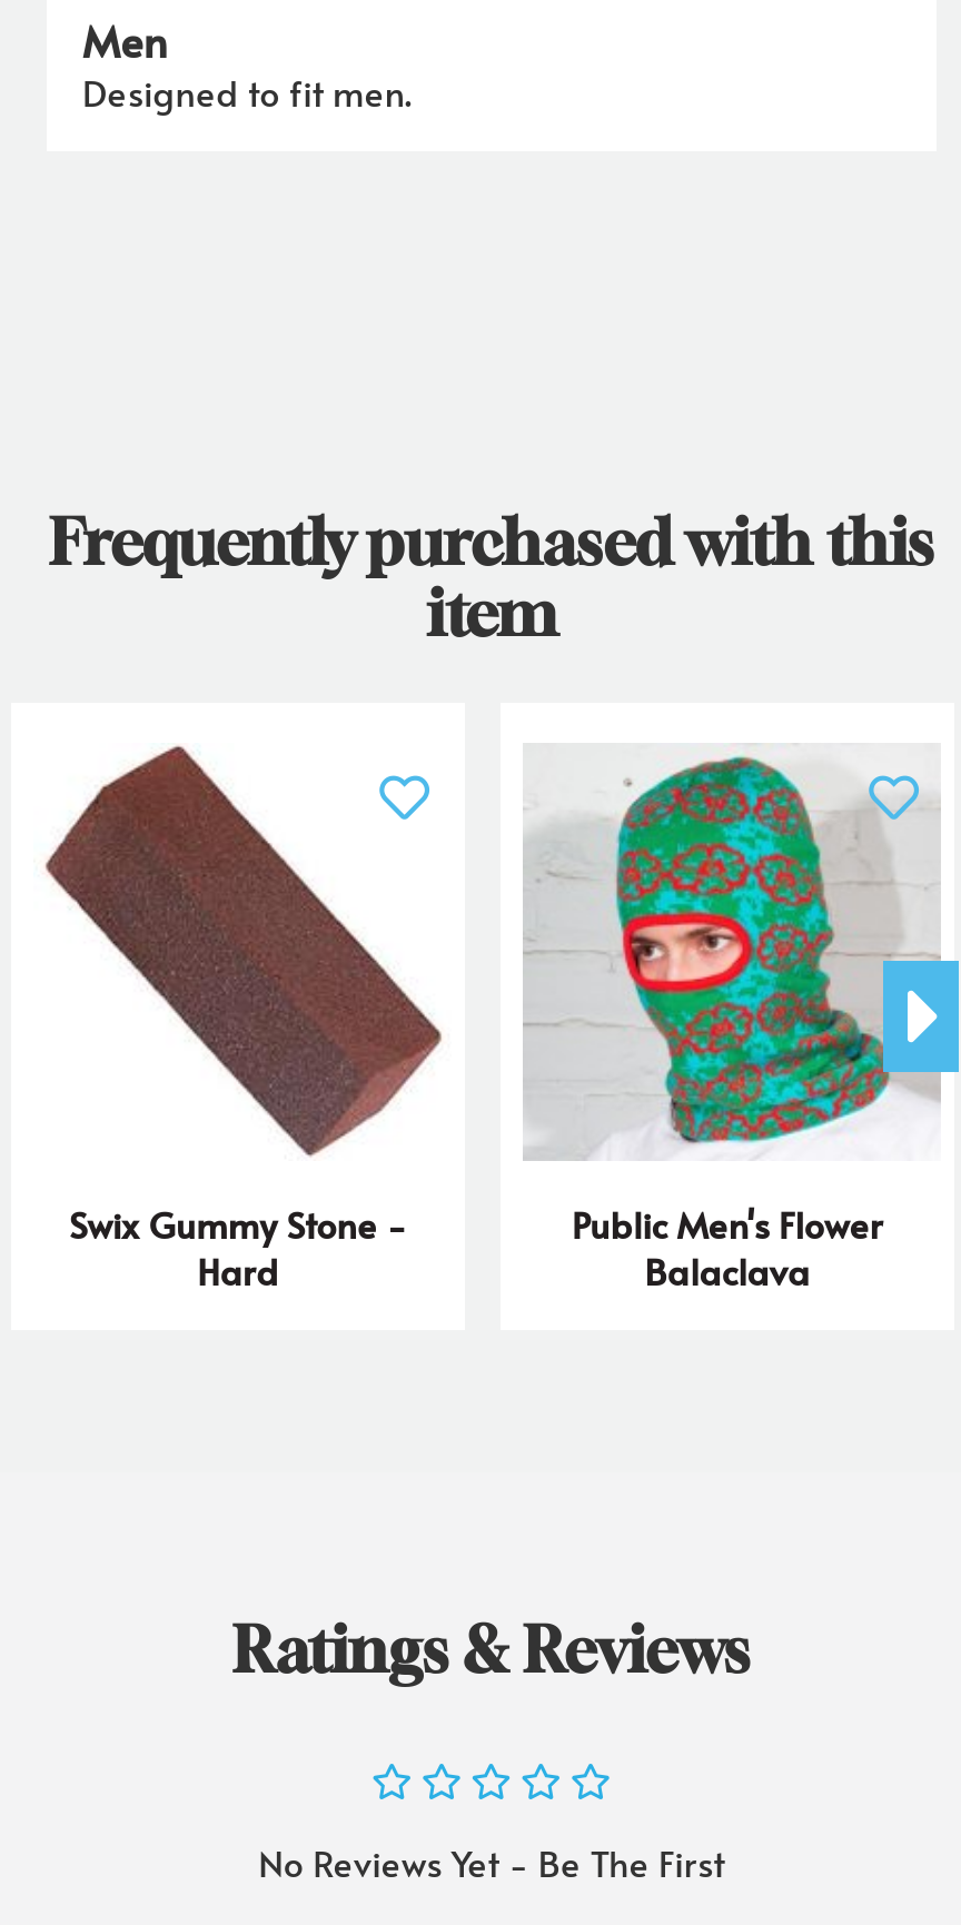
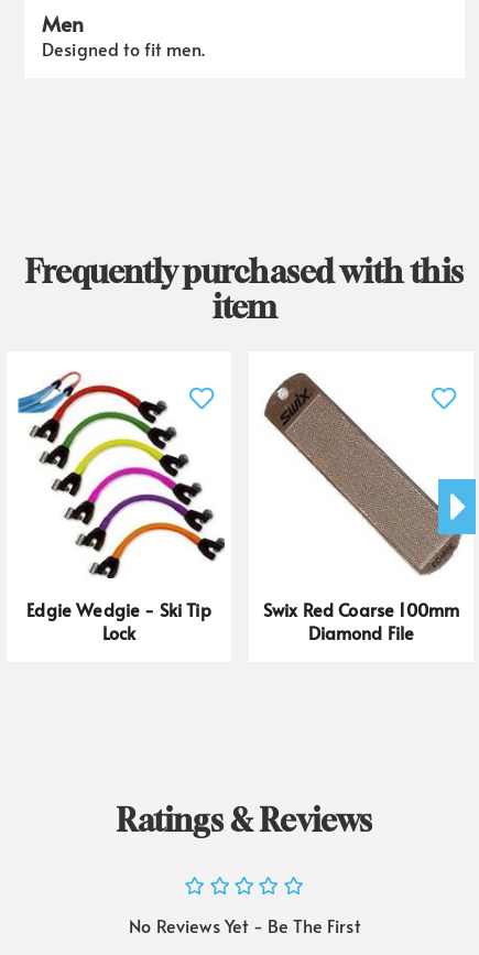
[33,743,452,1293] [image] | Swix Gummy Stone - | Hard -> [17,370,226,644] [image] | Edgie Wedgie - Ski Tip | Lock
[523,745,941,1293] [image] | Public Men's Flower | Balaclava -> [261,372,466,644] [image] | Swix Red Coarse 100mm | Diamond File

